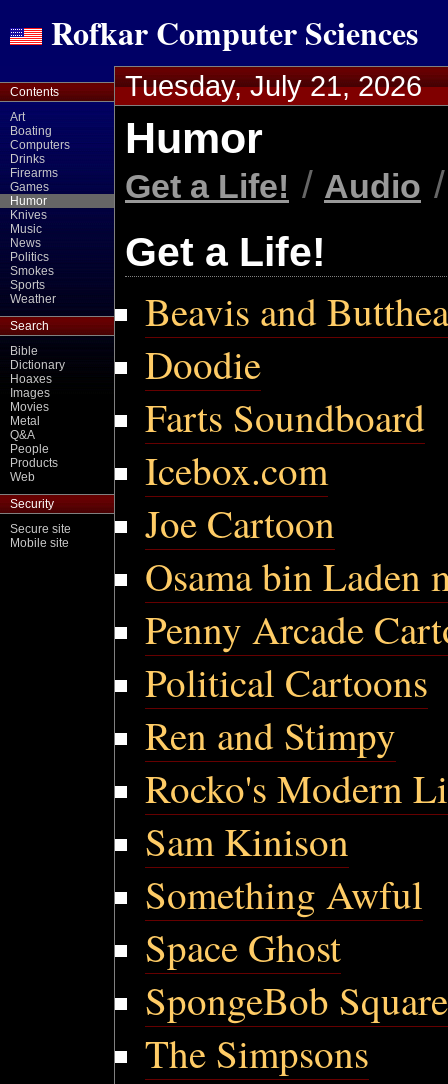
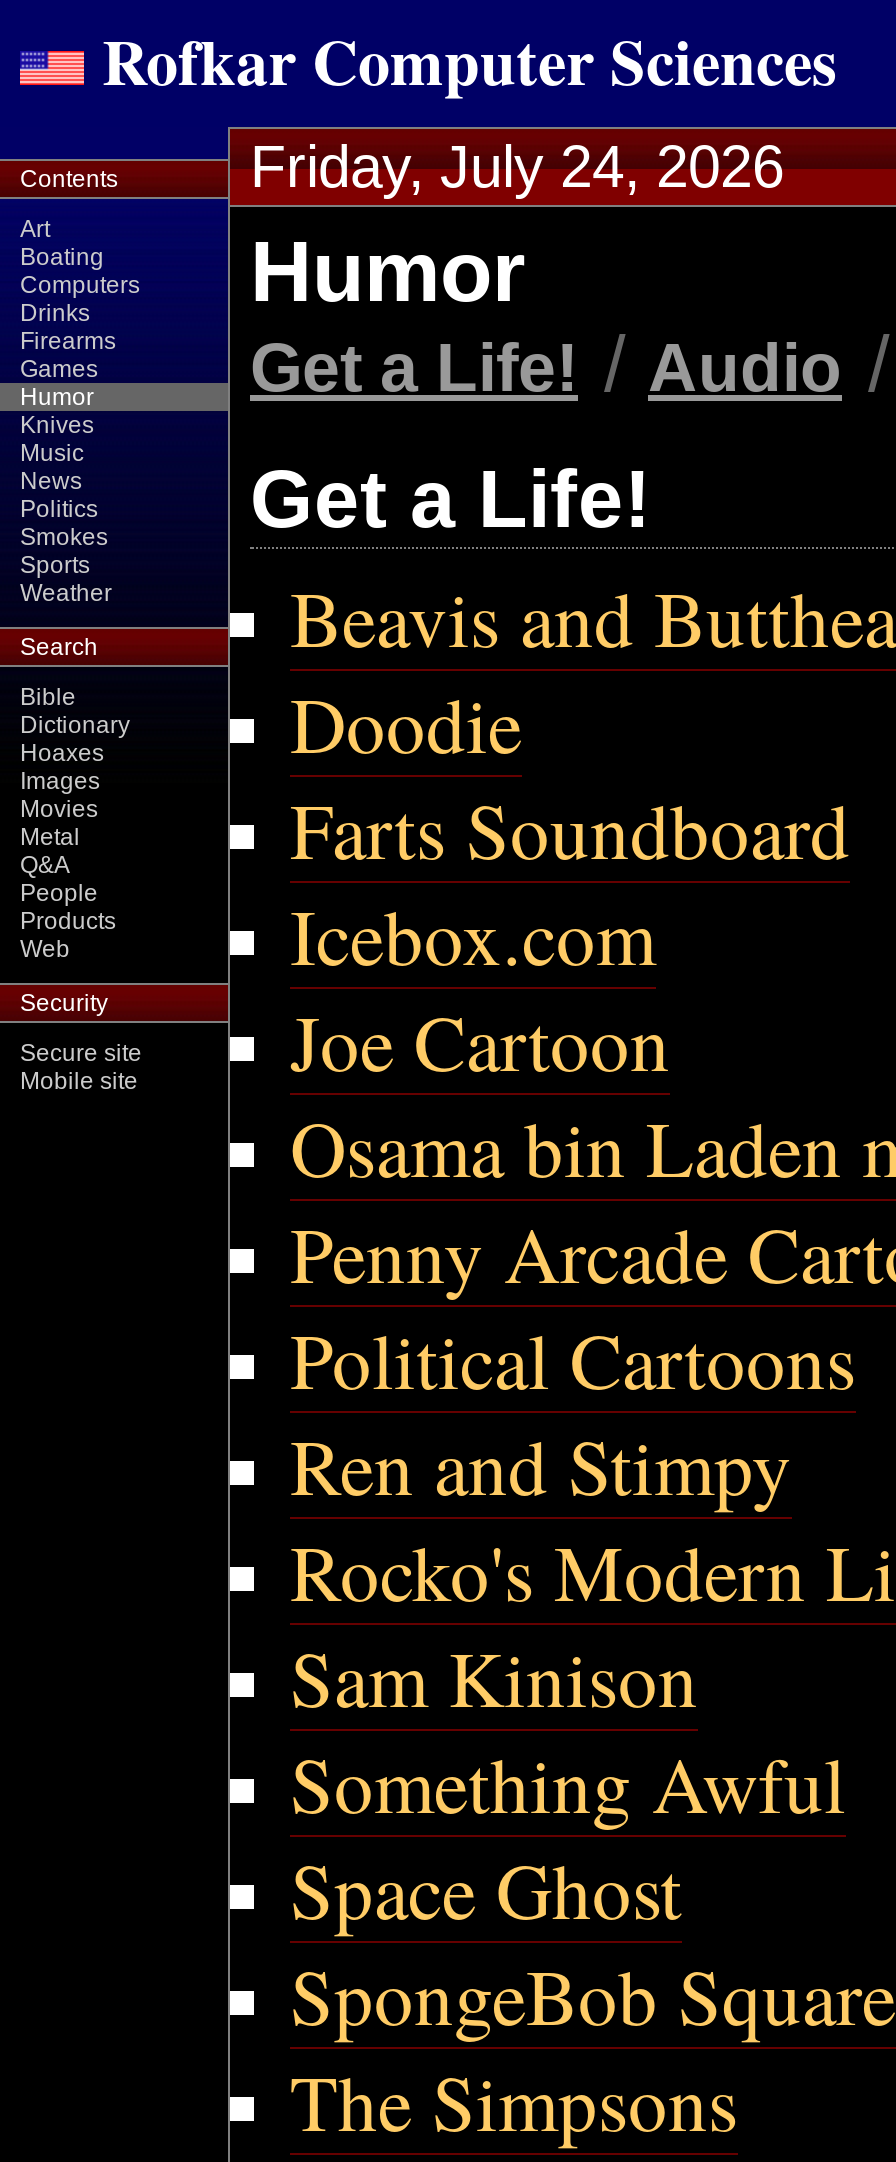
[125,69,422,102] Tuesday, July 21, 2026 -> [250,133,784,199] Friday, July 24, 2026

